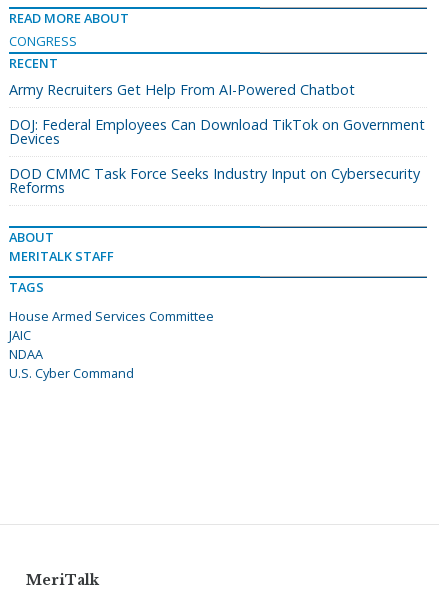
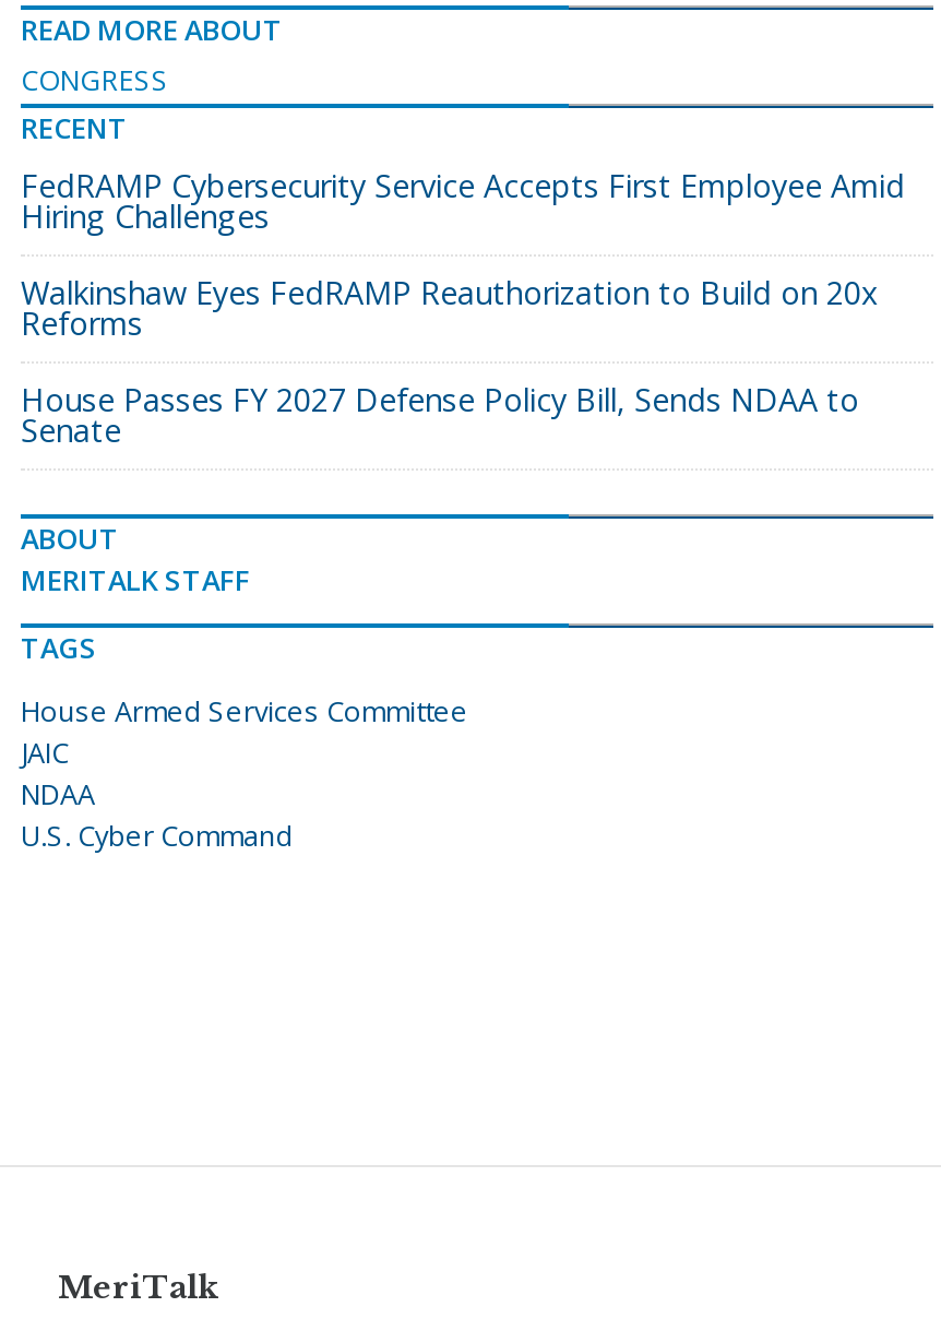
[9,80,425,183] Army Recruiters Get Help From AI-Powered Chatbot | DOJ: Federal Employees Can Download TikTok on Government | Devices | DOD CMMC Task Force Seeks Industry Input on Cybersecurity -> [21,165,905,314] FedRAMP Cybersecurity Service Accepts First Employee Amid | Hiring Challenges | Walkinshaw Eyes FedRAMP Reauthorization to Build on 20x
moved [9,178,65,197] -> [21,303,143,344]: Reforms
none -> [21,379,859,451] House Passes FY 2027 Defense Policy Bill, Sends NDAA to | Senate

